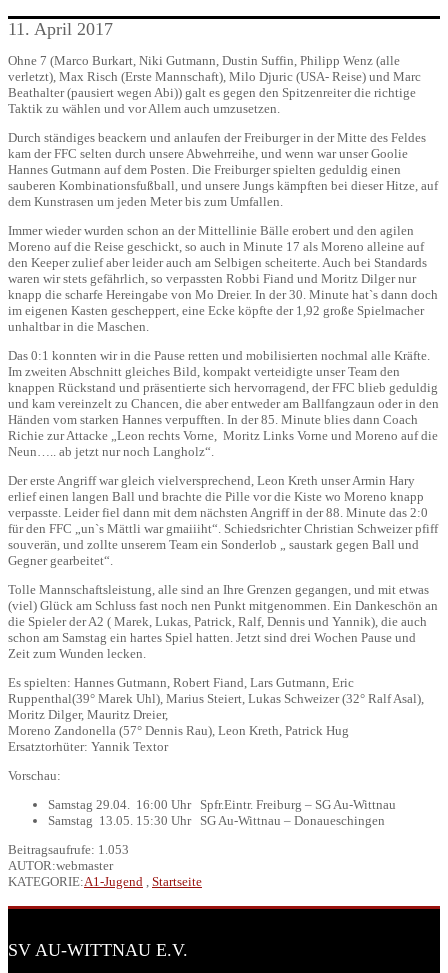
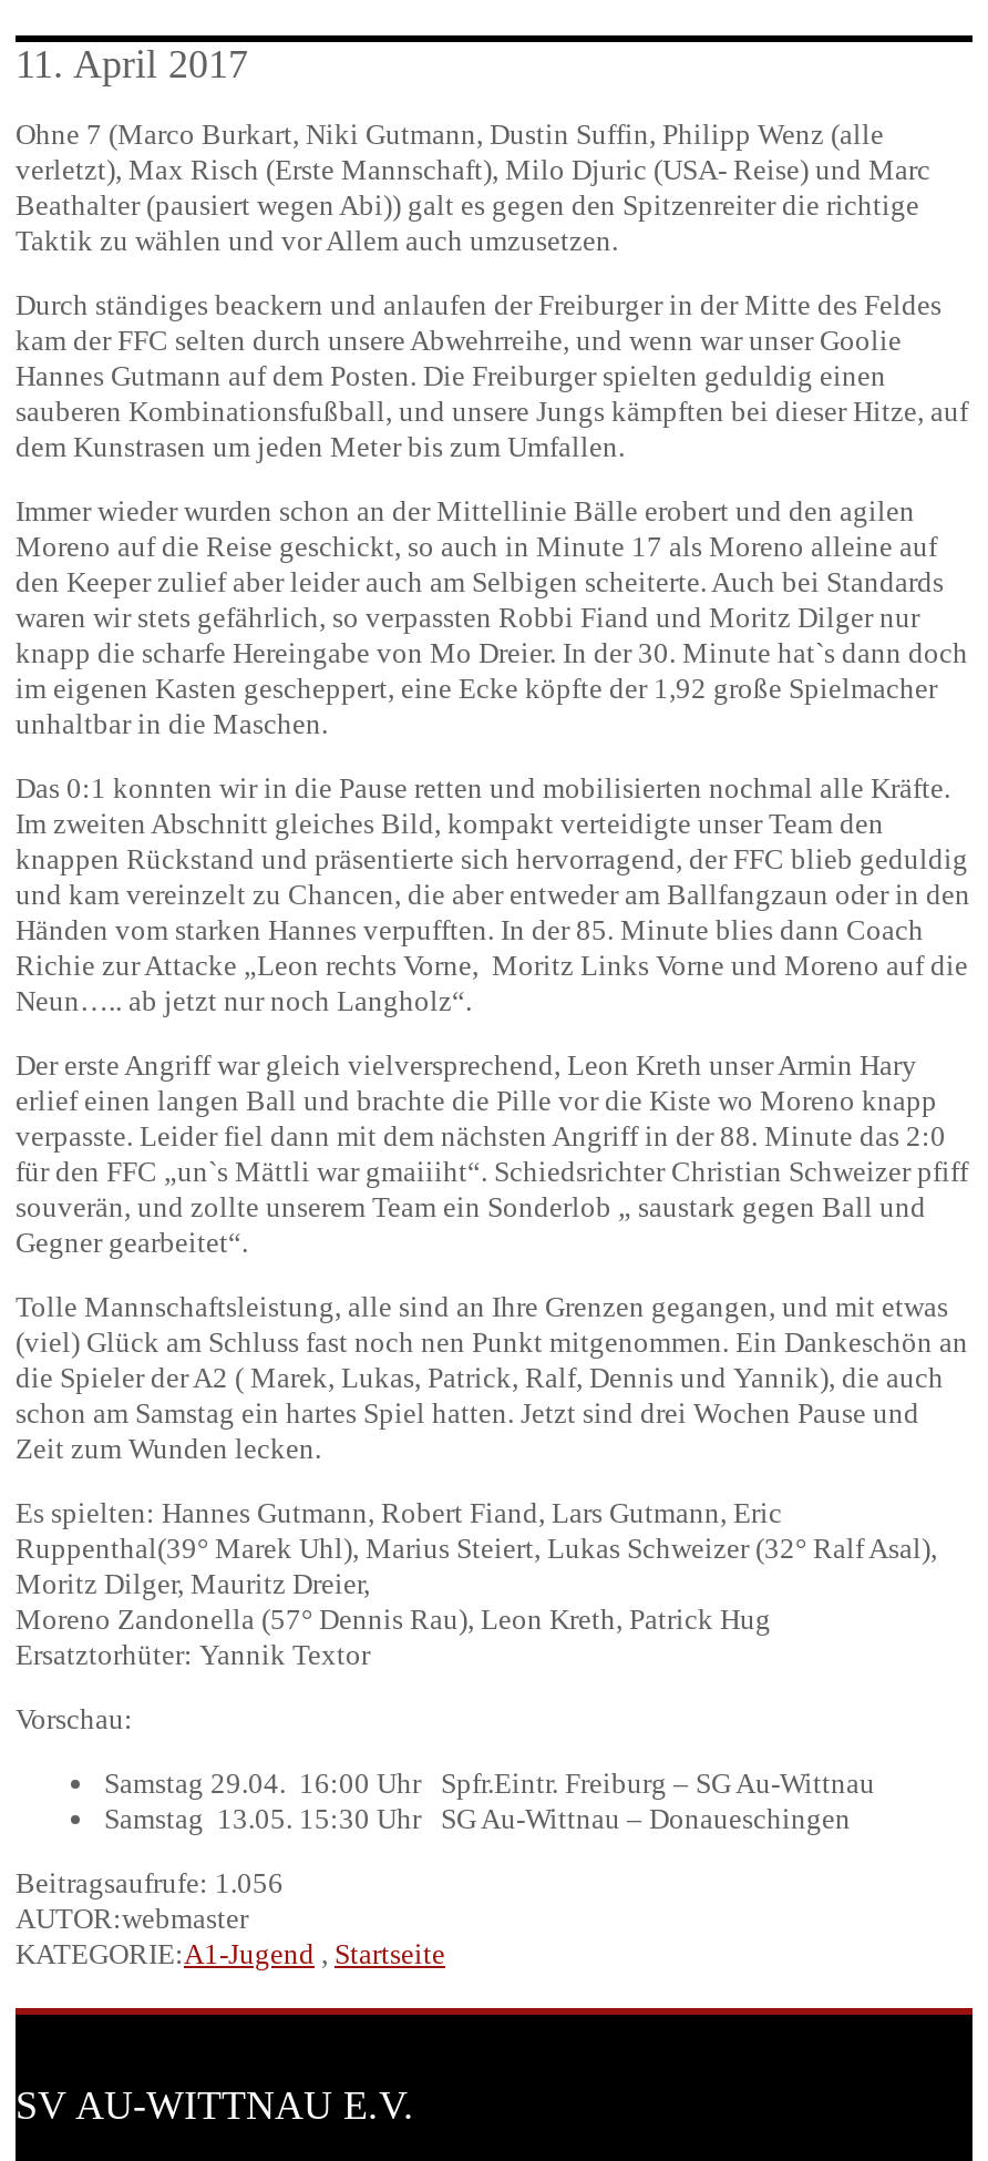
[8,842,129,857] Beitragsaufrufe: 1.053 -> [16,1867,284,1901] Beitragsaufrufe: 1.056

